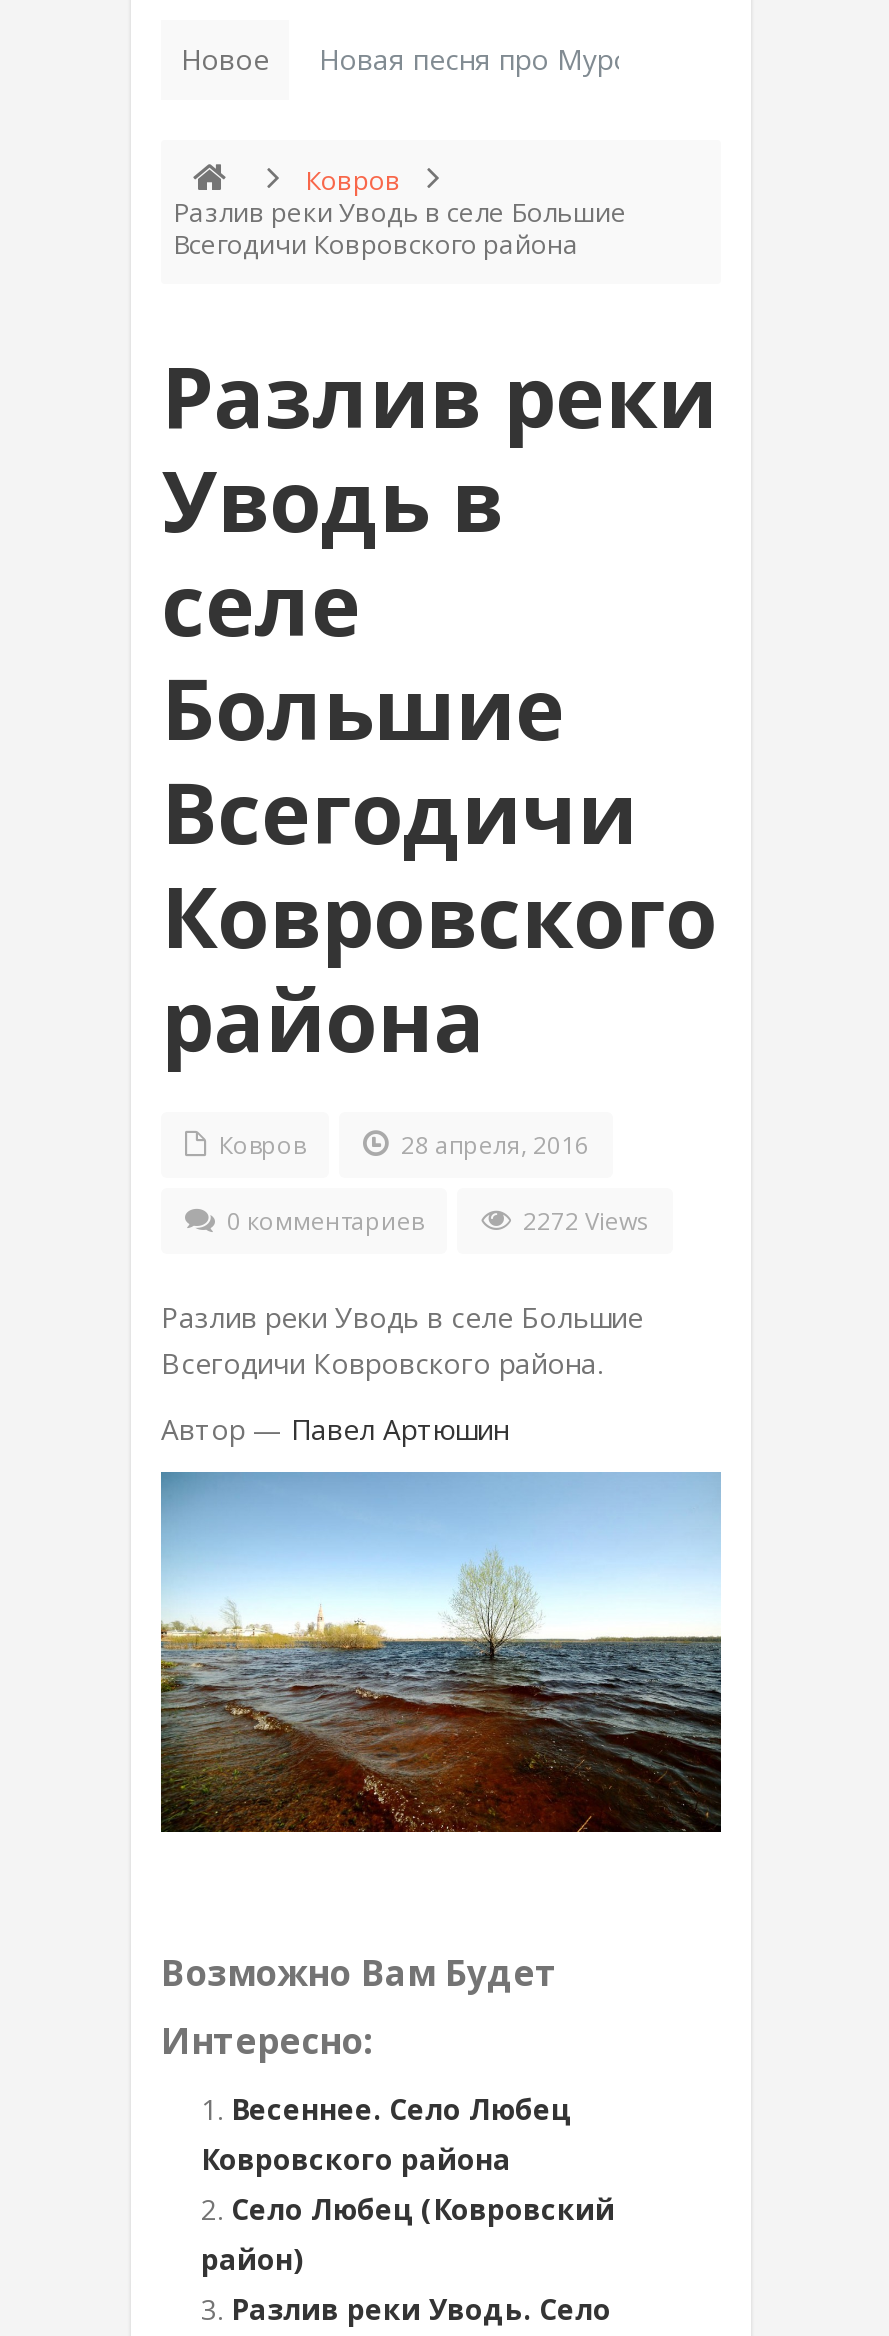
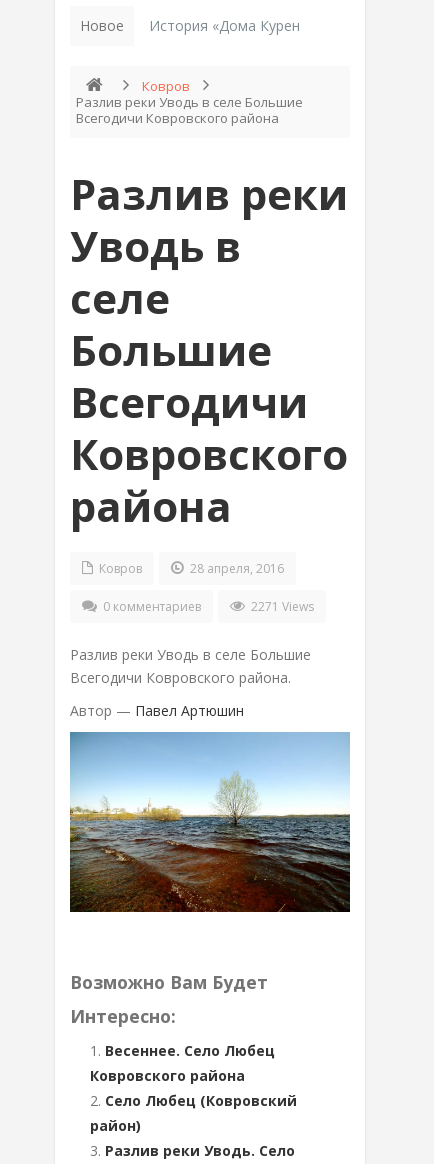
[517,1204,649,1238] 2272 Views -> [248,598,314,615] 2271 Views

